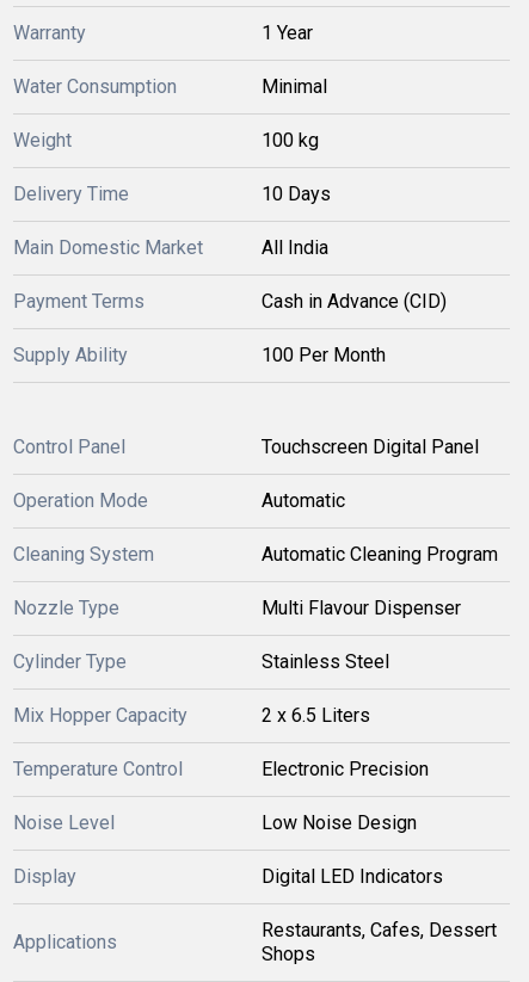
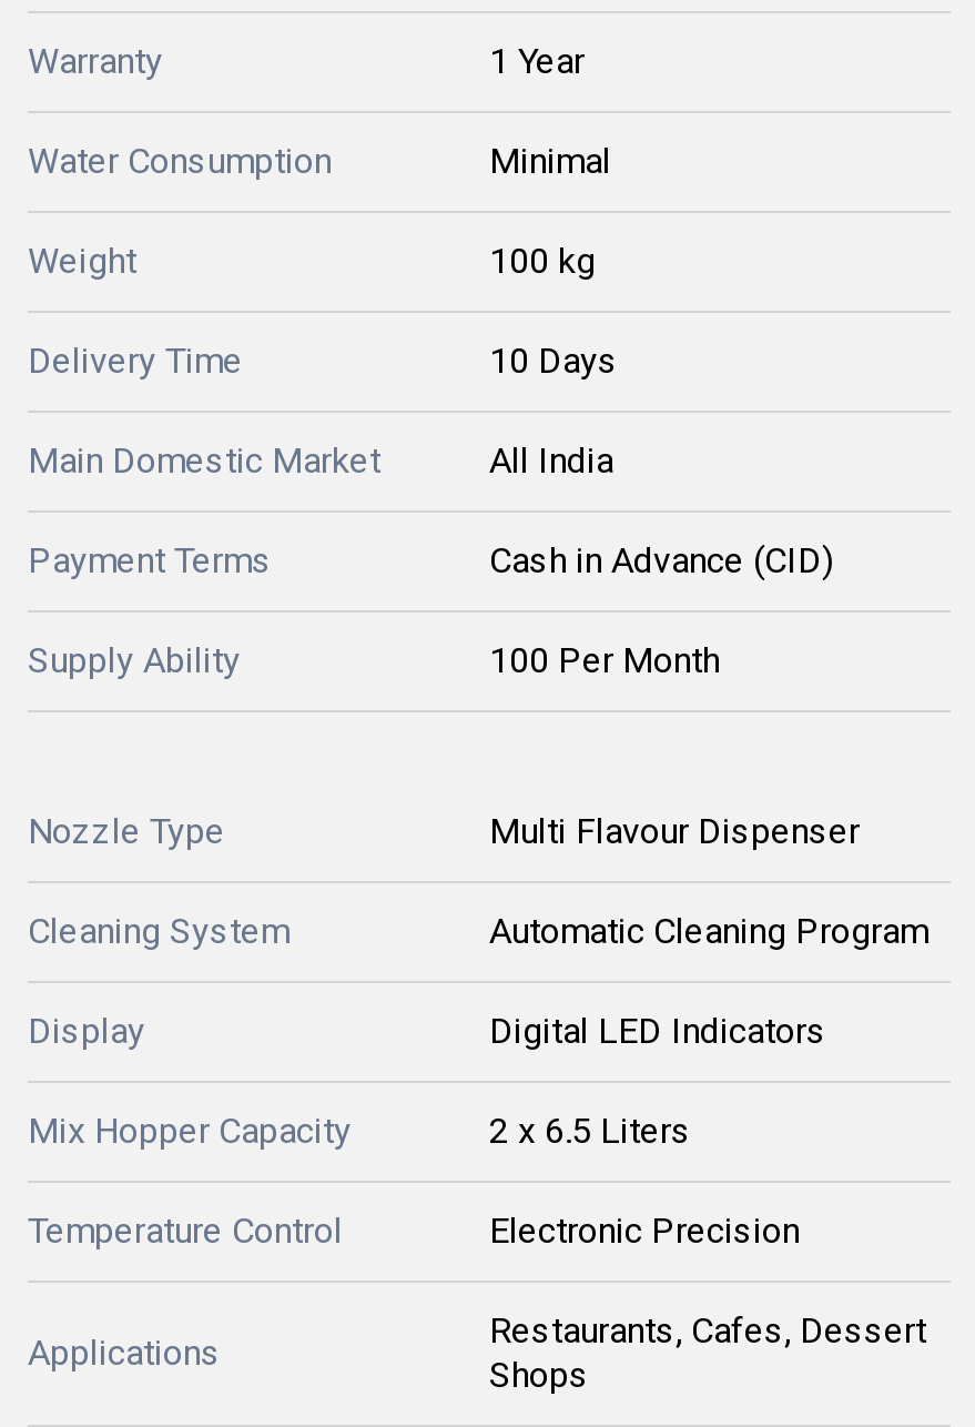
[13,436,479,512] Control Panel | Touchscreen Digital Panel | Operation Mode | Automatic -> none
moved [13,597,461,619] -> [28,810,860,852]: Nozzle Type | Multi Flavour Dispenser
[13,650,389,673] Cylinder Type | Stainless Steel -> none
[13,811,417,834] Noise Level | Low Noise Design -> none
moved [13,865,443,888] -> [28,1010,826,1052]: Display | Digital LED Indicators

